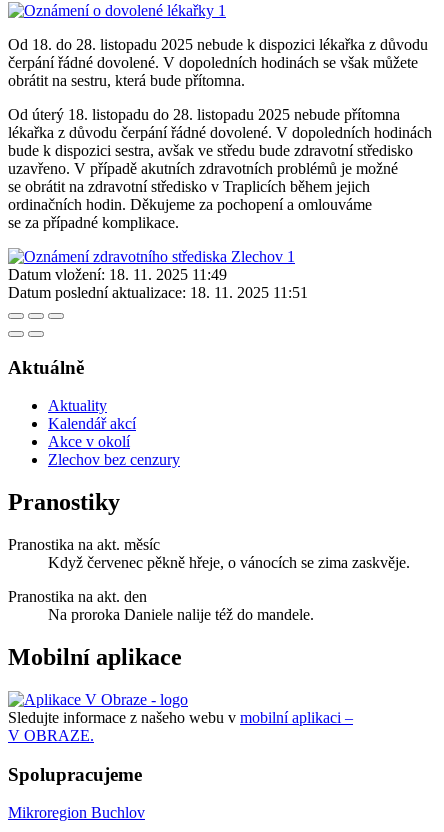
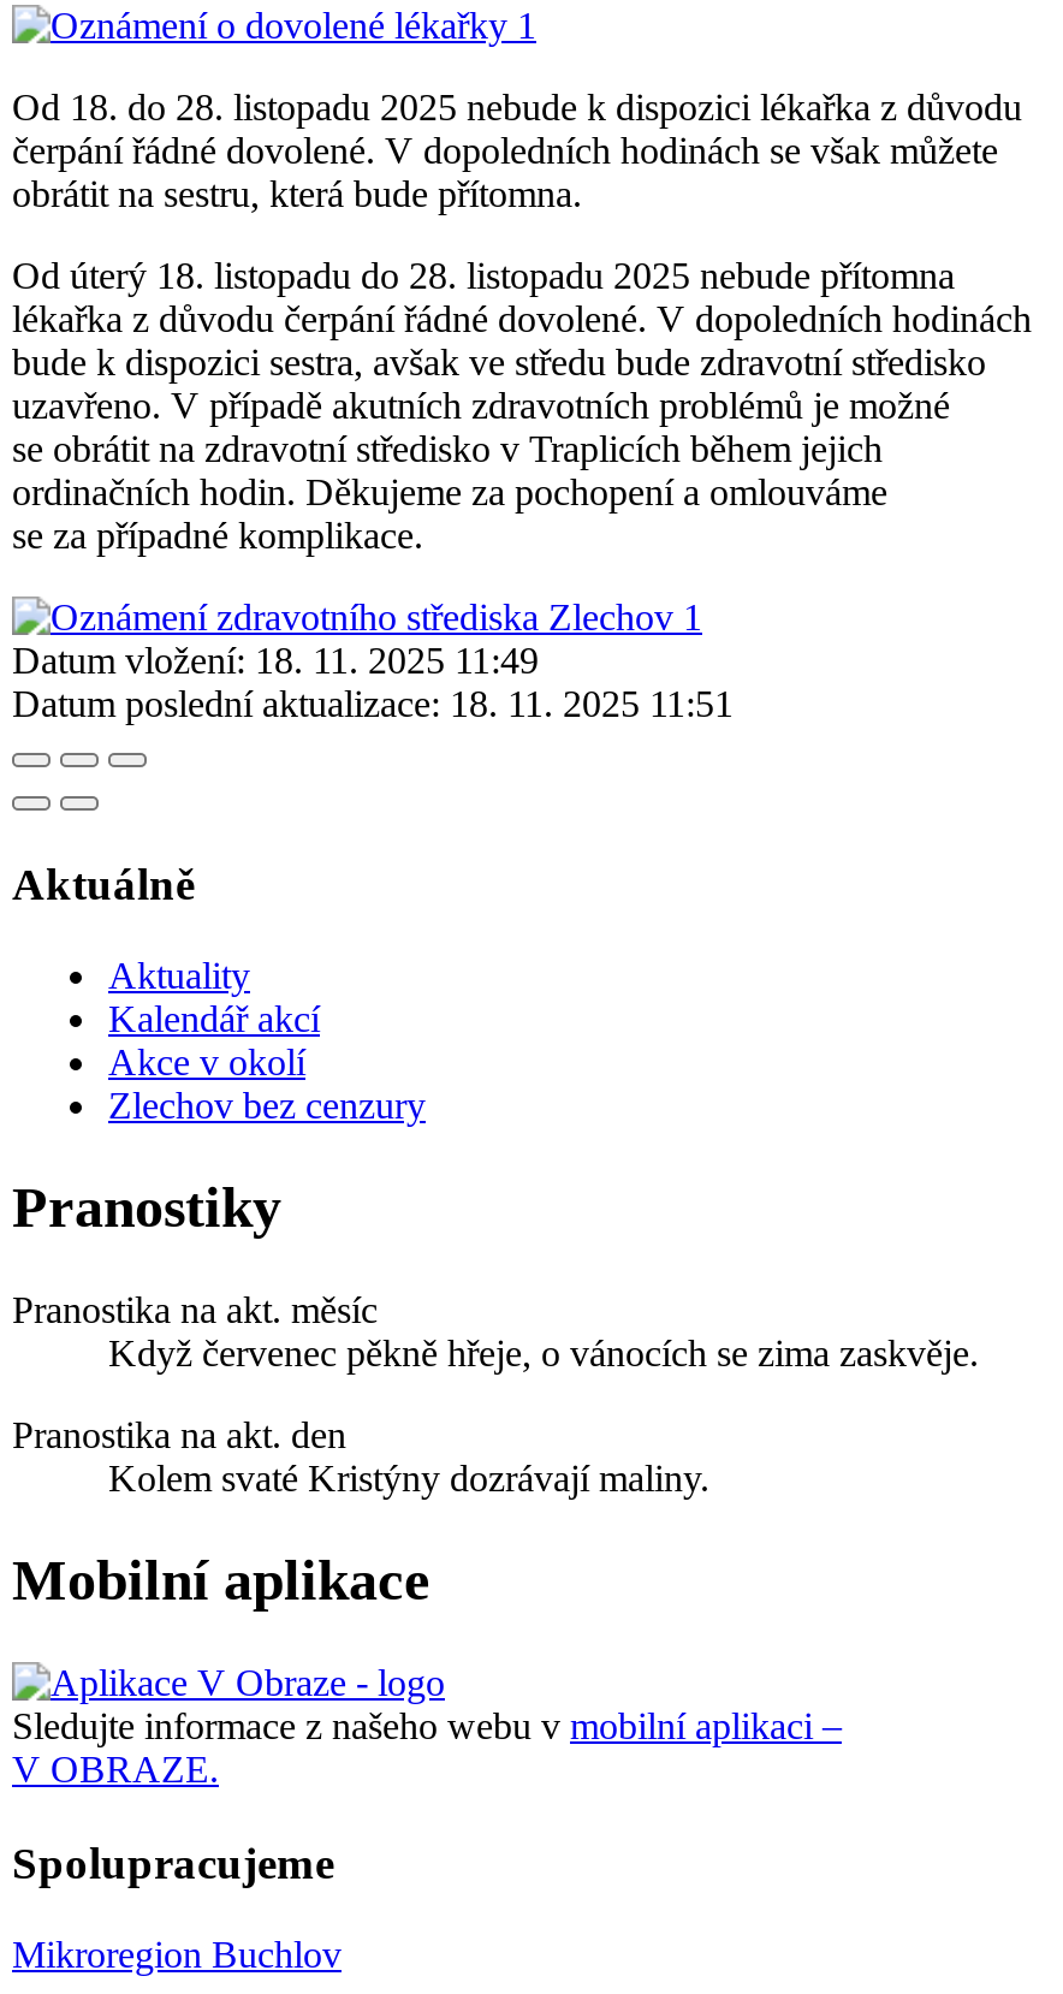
[48,606,314,623] Na proroka Daniele nalije též do mandele. -> [108,1458,709,1499] Kolem svaté Kristýny dozrávají maliny.

